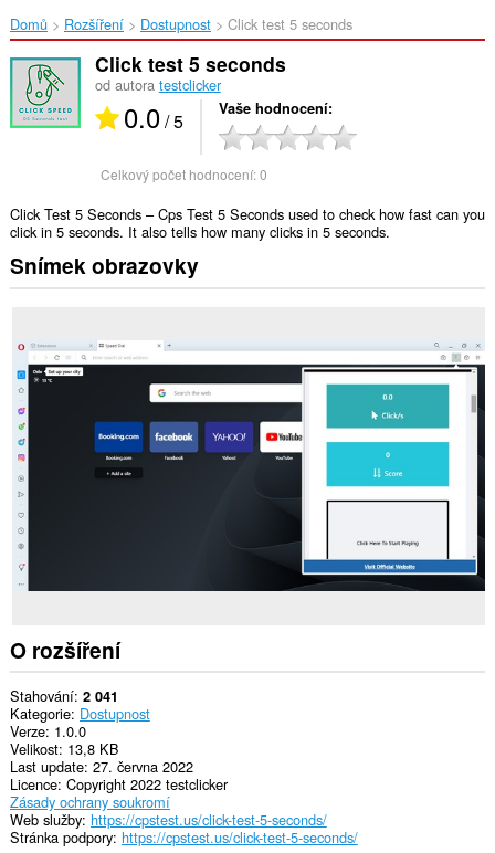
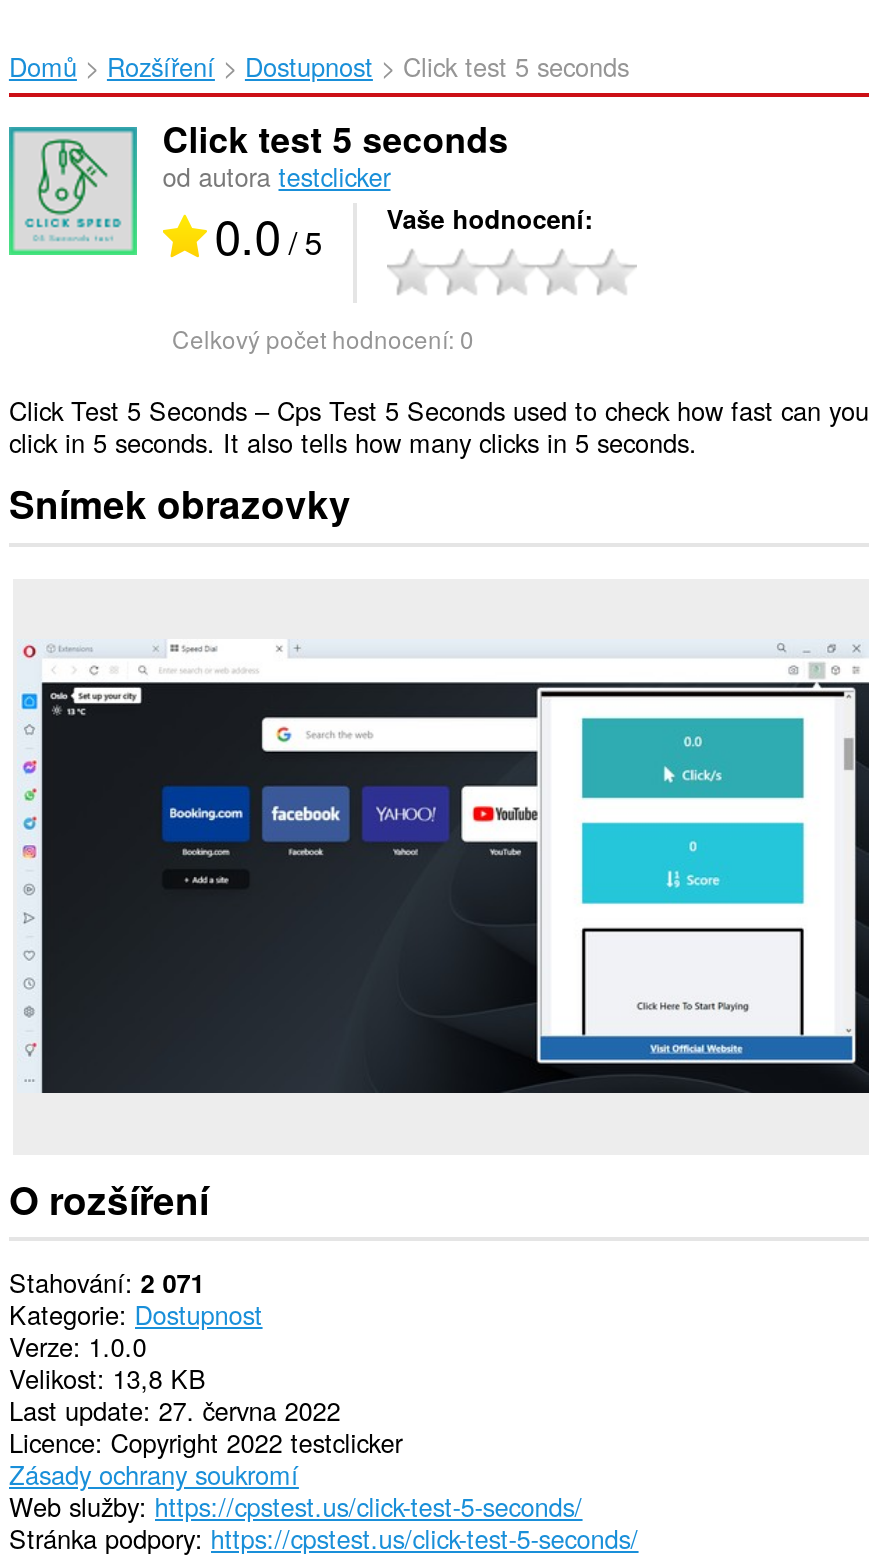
[10,685,118,706] Stahování 2 041 -> [9,1263,205,1301] Stahování 2 071

